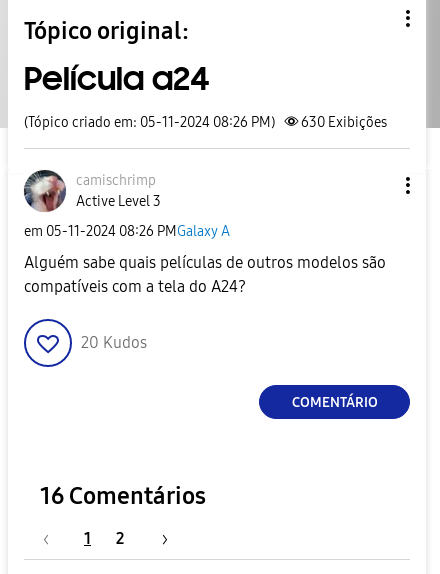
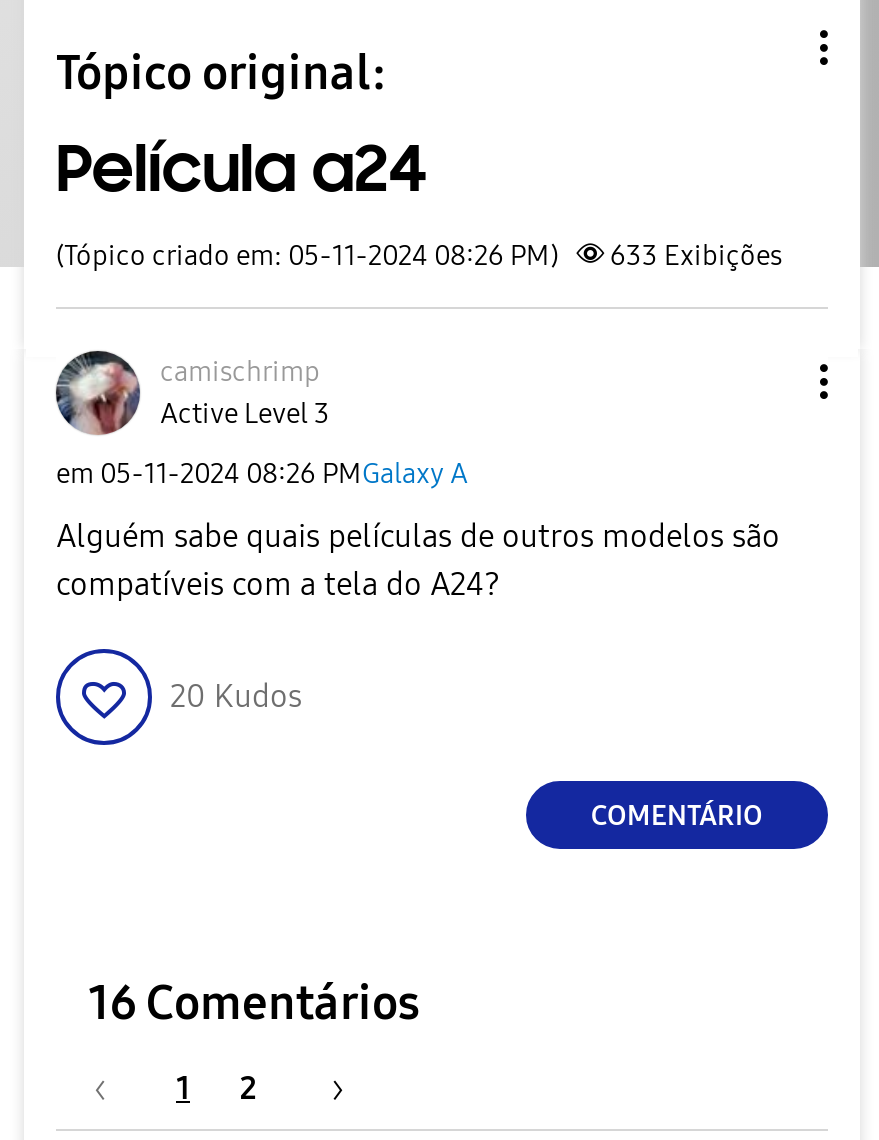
[24,114,387,131] (Tópico criado em: 05-11-2024 08:26 PM) 630 Exibições -> [56,239,782,273] (Tópico criado em: 05-11-2024 08:26 PM) 633 Exibições

